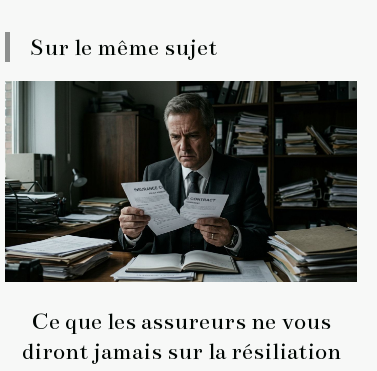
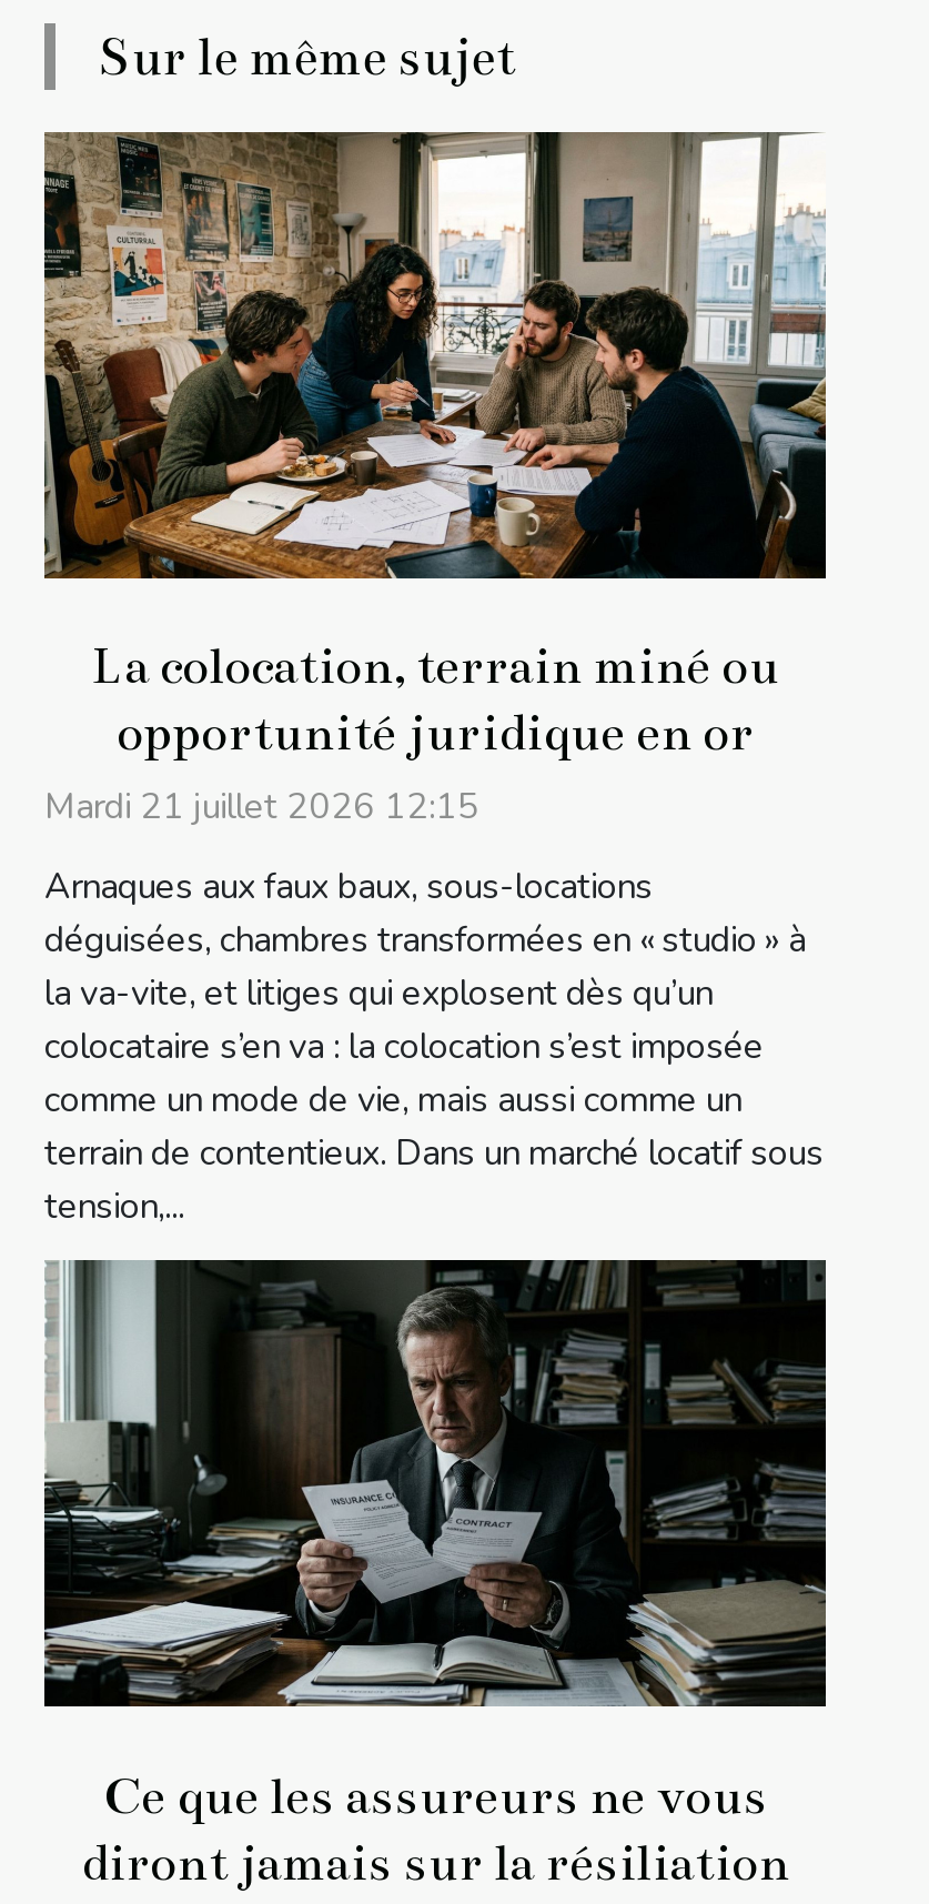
none -> [42,130,828,1232] [image] | La colocation, terrain miné ou | opportunité juridique en or | Mardi 21 juillet 2026 12:15 | Arnaques aux faux baux, sous-locations | déguisées, chambres transformées en « studio » à | la va-vite, et litiges qui explosent dès qu’un | colocataire s’en va : la colocation s’est imposée | comme un mode de vie, mais aussi comme un | terrain de contentieux. Dans un marché locatif sous | tension,...

